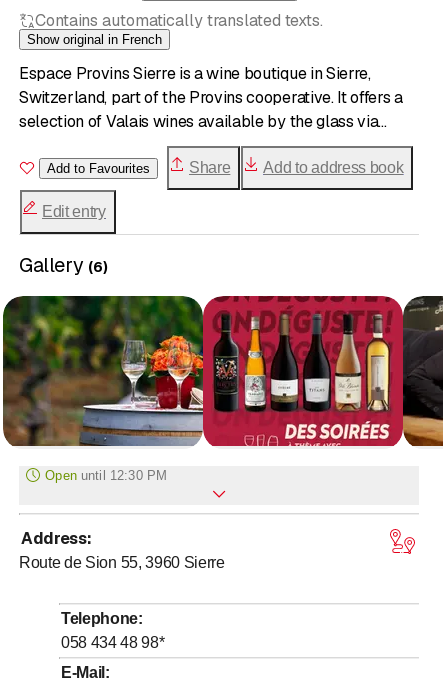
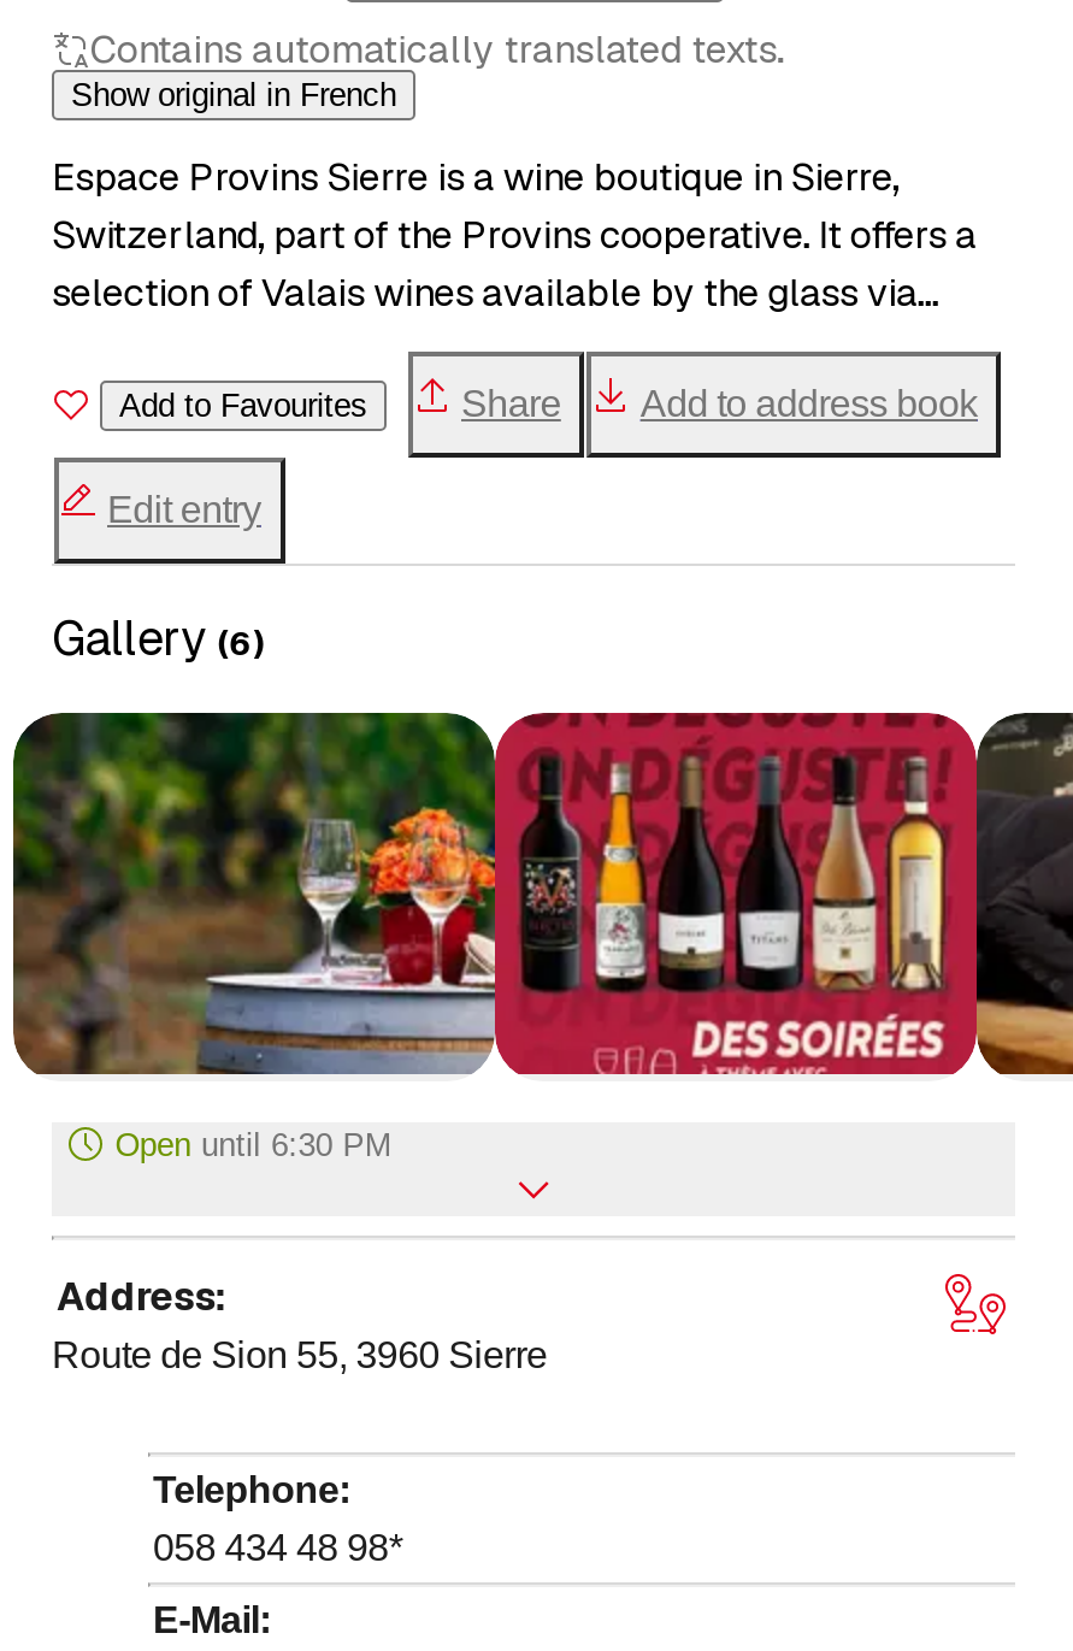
[45,468,167,483] Open until 12:30 PM -> [115,1128,392,1164] Open until 6:30 PM

